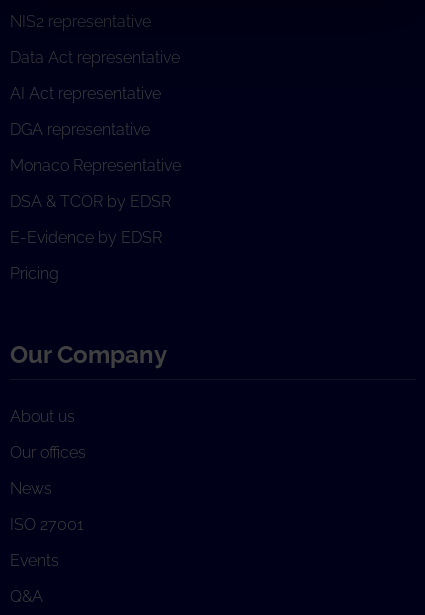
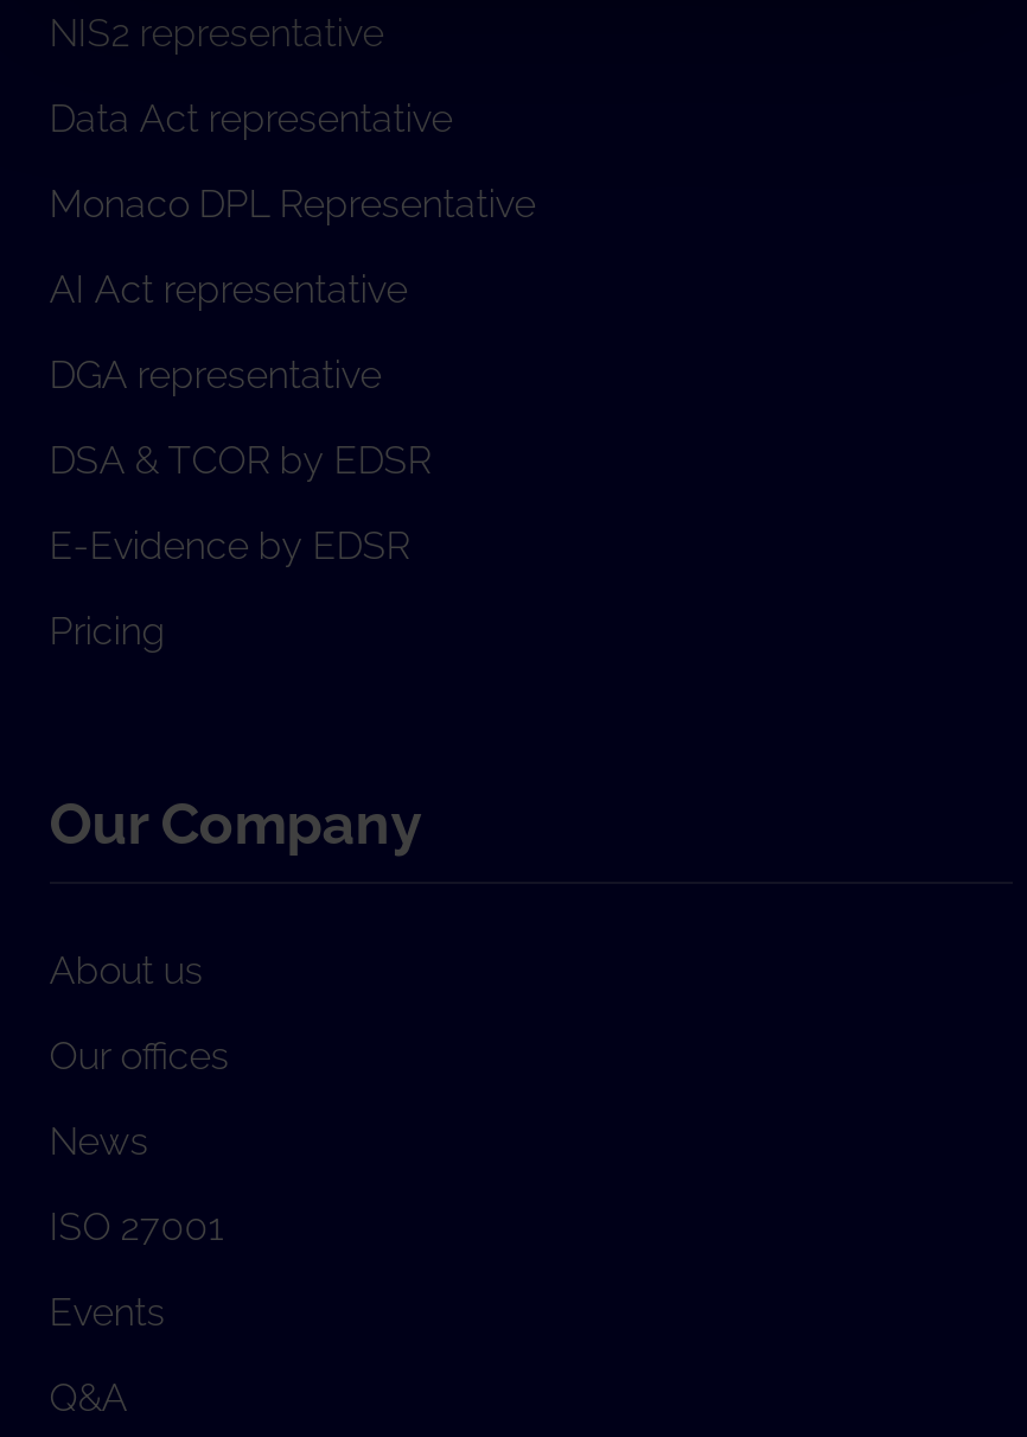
none -> [49,181,535,226] Monaco DPL Representative
moved [10,84,161,139] -> [49,266,407,397]: AI Act representative | DGA representative
[10,156,181,175] Monaco Representative -> none

